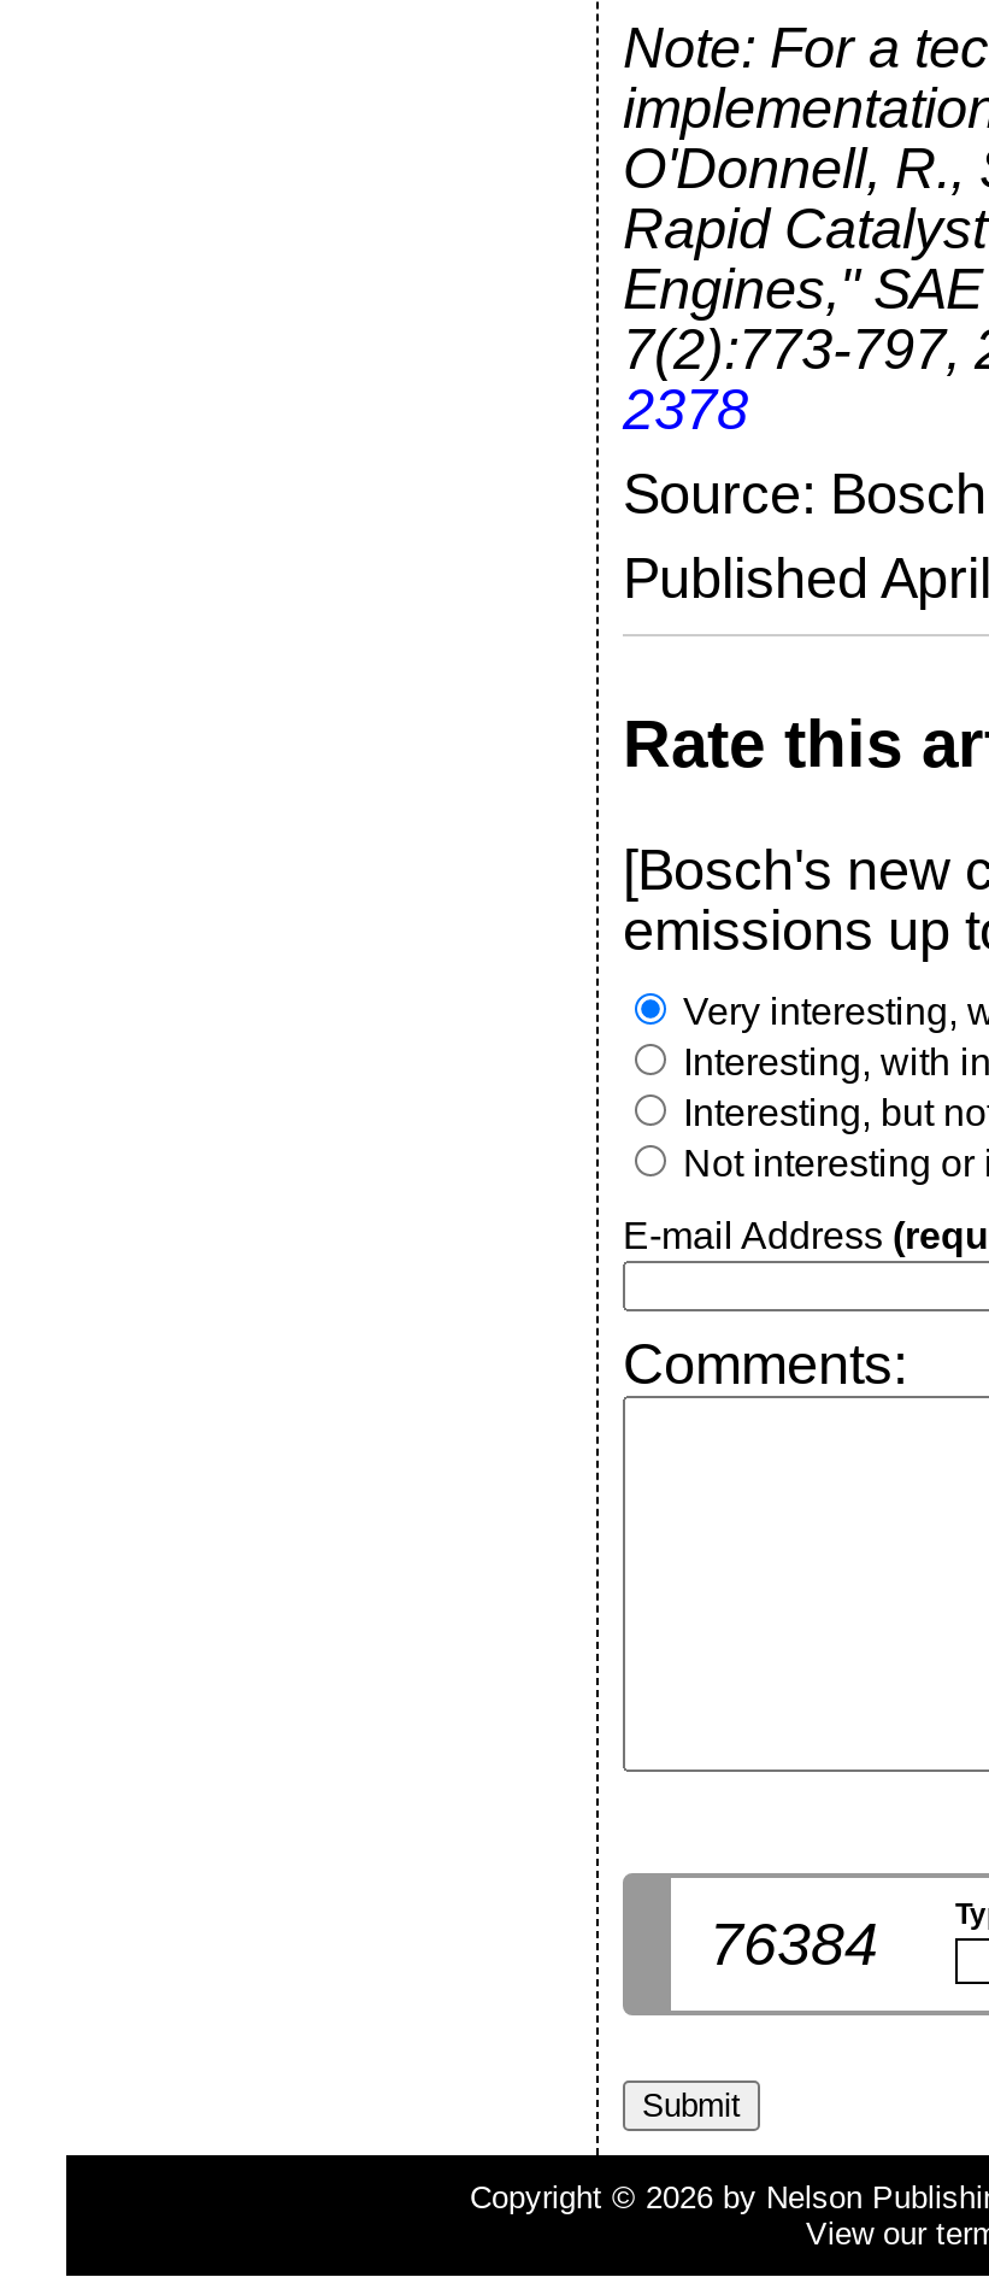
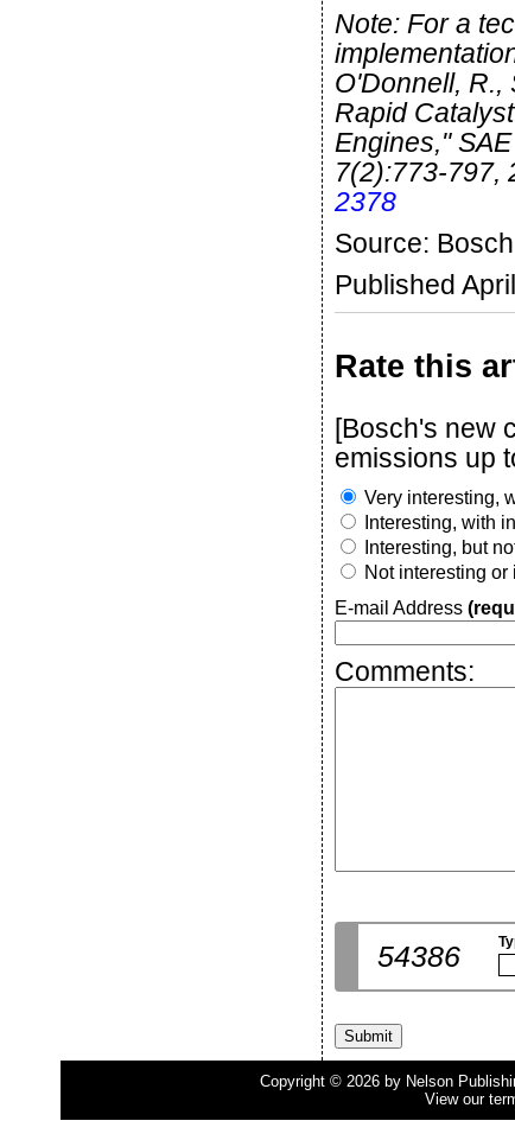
[710,1909,878,1977] 76384 -> [377,940,460,973] 54386

